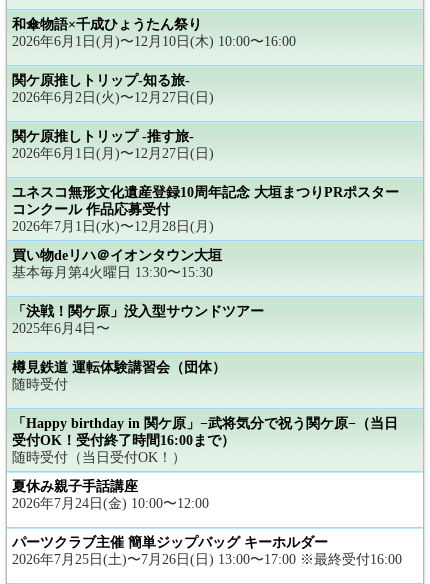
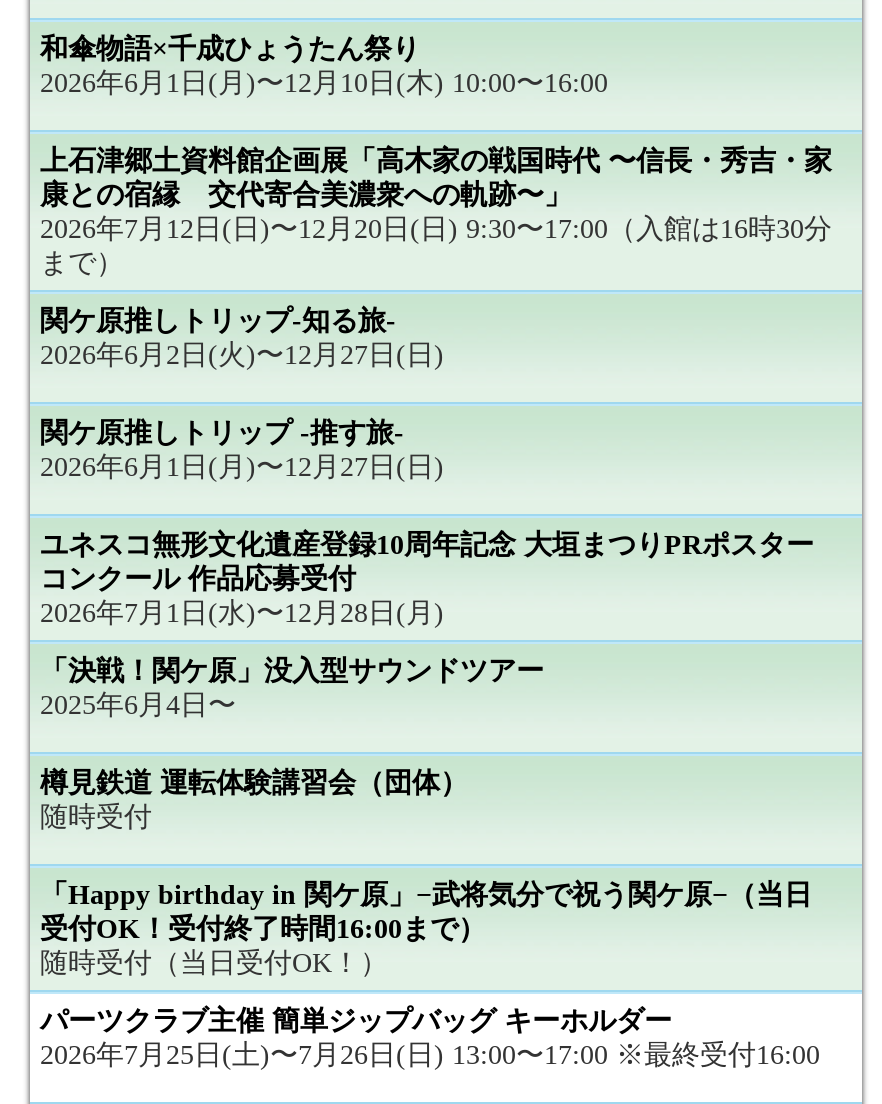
none -> [40,146,832,278] 上石津郷土資料館企画展「高木家の戦国時代 〜信長・秀吉・家 | 康との宿縁 交代寄合美濃衆への軌跡〜」 | 2026年7月12日(日)〜12月20日(日) 9:30〜17:00（入館は16時30分 | まで）
moved [12,73,399,234] -> [40,306,814,628]: 関ケ原推しトリップ-知る旅- | 2026年6月2日(火)〜12月27日(日) | 関ケ原推しトリップ -推す旅- | 2026年6月1日(月)〜12月27日(日) | ユネスコ無形文化遺産登録10周年記念 大垣まつりPRポスター | コンクール 作品応募受付 | 2026年7月1日(水)〜12月28日(月)
[12,248,222,280] 買い物deリハ＠イオンタウン大垣 | 基本毎月第4火曜日 13:30〜15:30 -> none
moved [12,304,264,465] -> [40,656,544,978]: 「決戦！関ケ原」没入型サウンドツアー | 2025年6月4日〜 | 樽見鉄道 運転体験講習会（団体） | 随時受付 | 受付OK！受付終了時間16:00まで） | 随時受付（当日受付OK！）
[12,479,209,511] 夏休み親子手話講座 | 2026年7月24日(金) 10:00〜12:00 -> none

